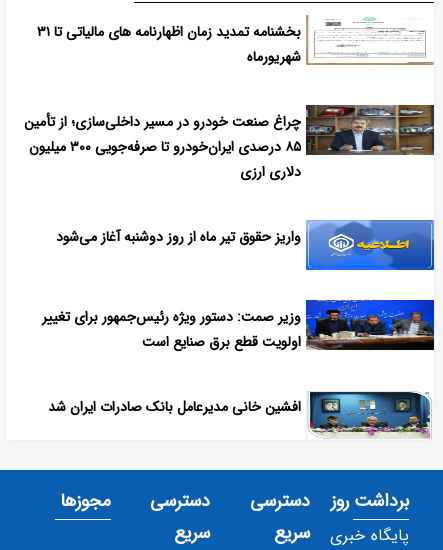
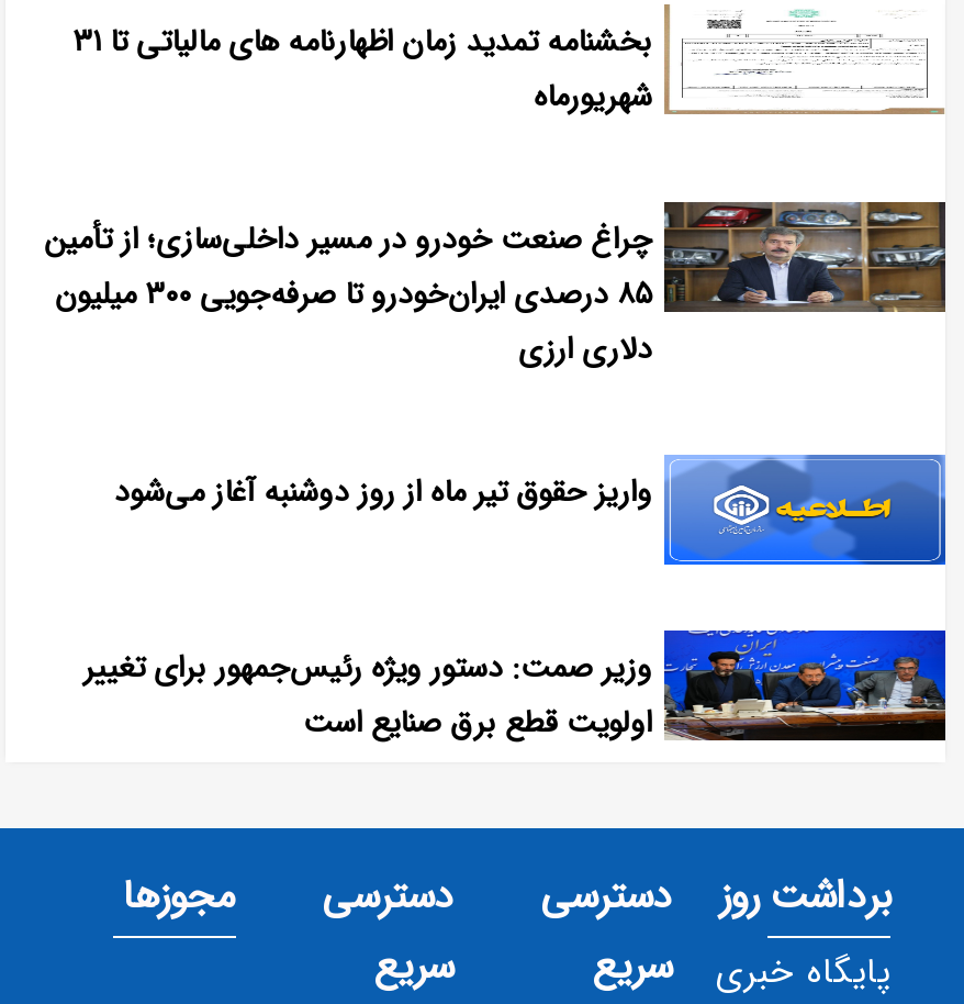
[48,390,434,439] [image] | افشین خانی مدیرعامل بانک صادرات ایران شد -> none

